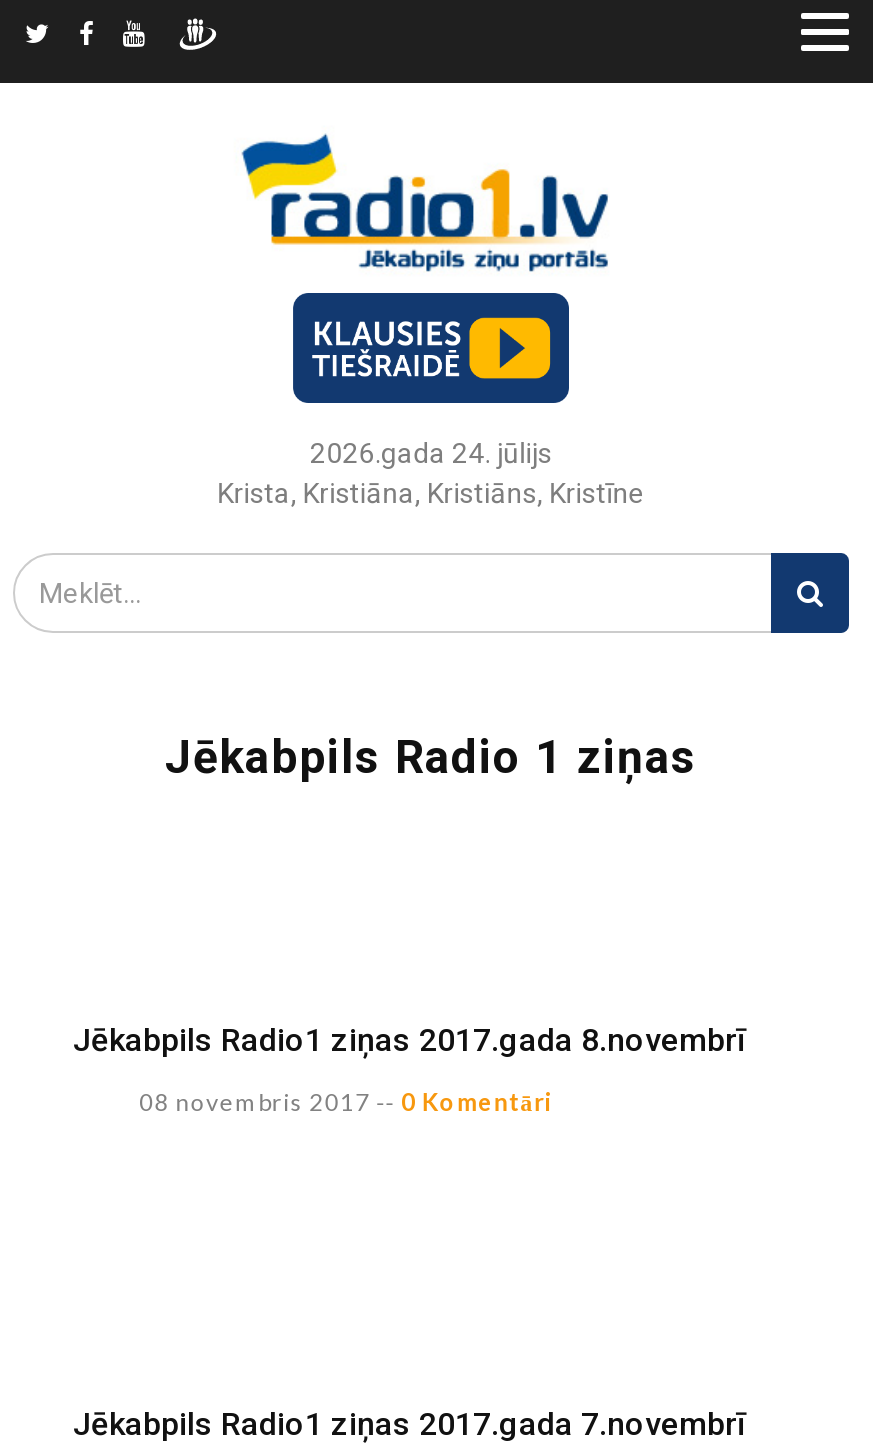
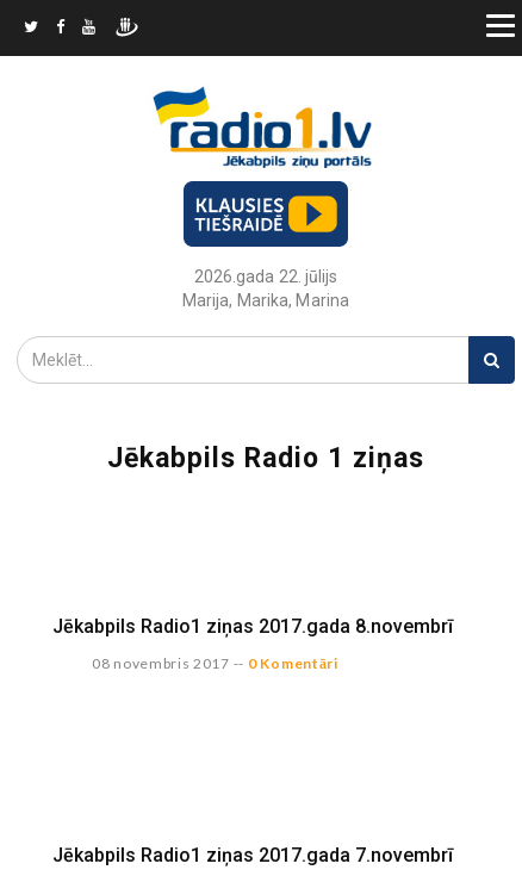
[217,437,645,509] 2026.gada 24. jūlijs | Krista, Kristiāna, Kristiāns, Kristīne -> [182,267,349,310] 2026.gada 22. jūlijs | Marija, Marika, Marina

